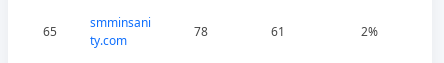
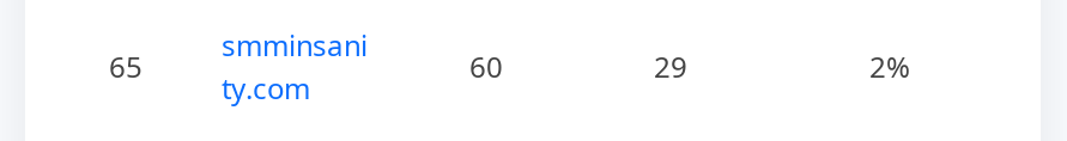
[193,23,207,40] 78 -> [469,47,503,87] 60
[270,23,284,40] 61 -> [654,47,687,87] 29

